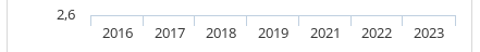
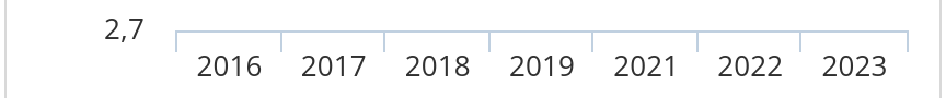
[57,4,75,24] 2,6 -> [104,9,145,48] 2,7

